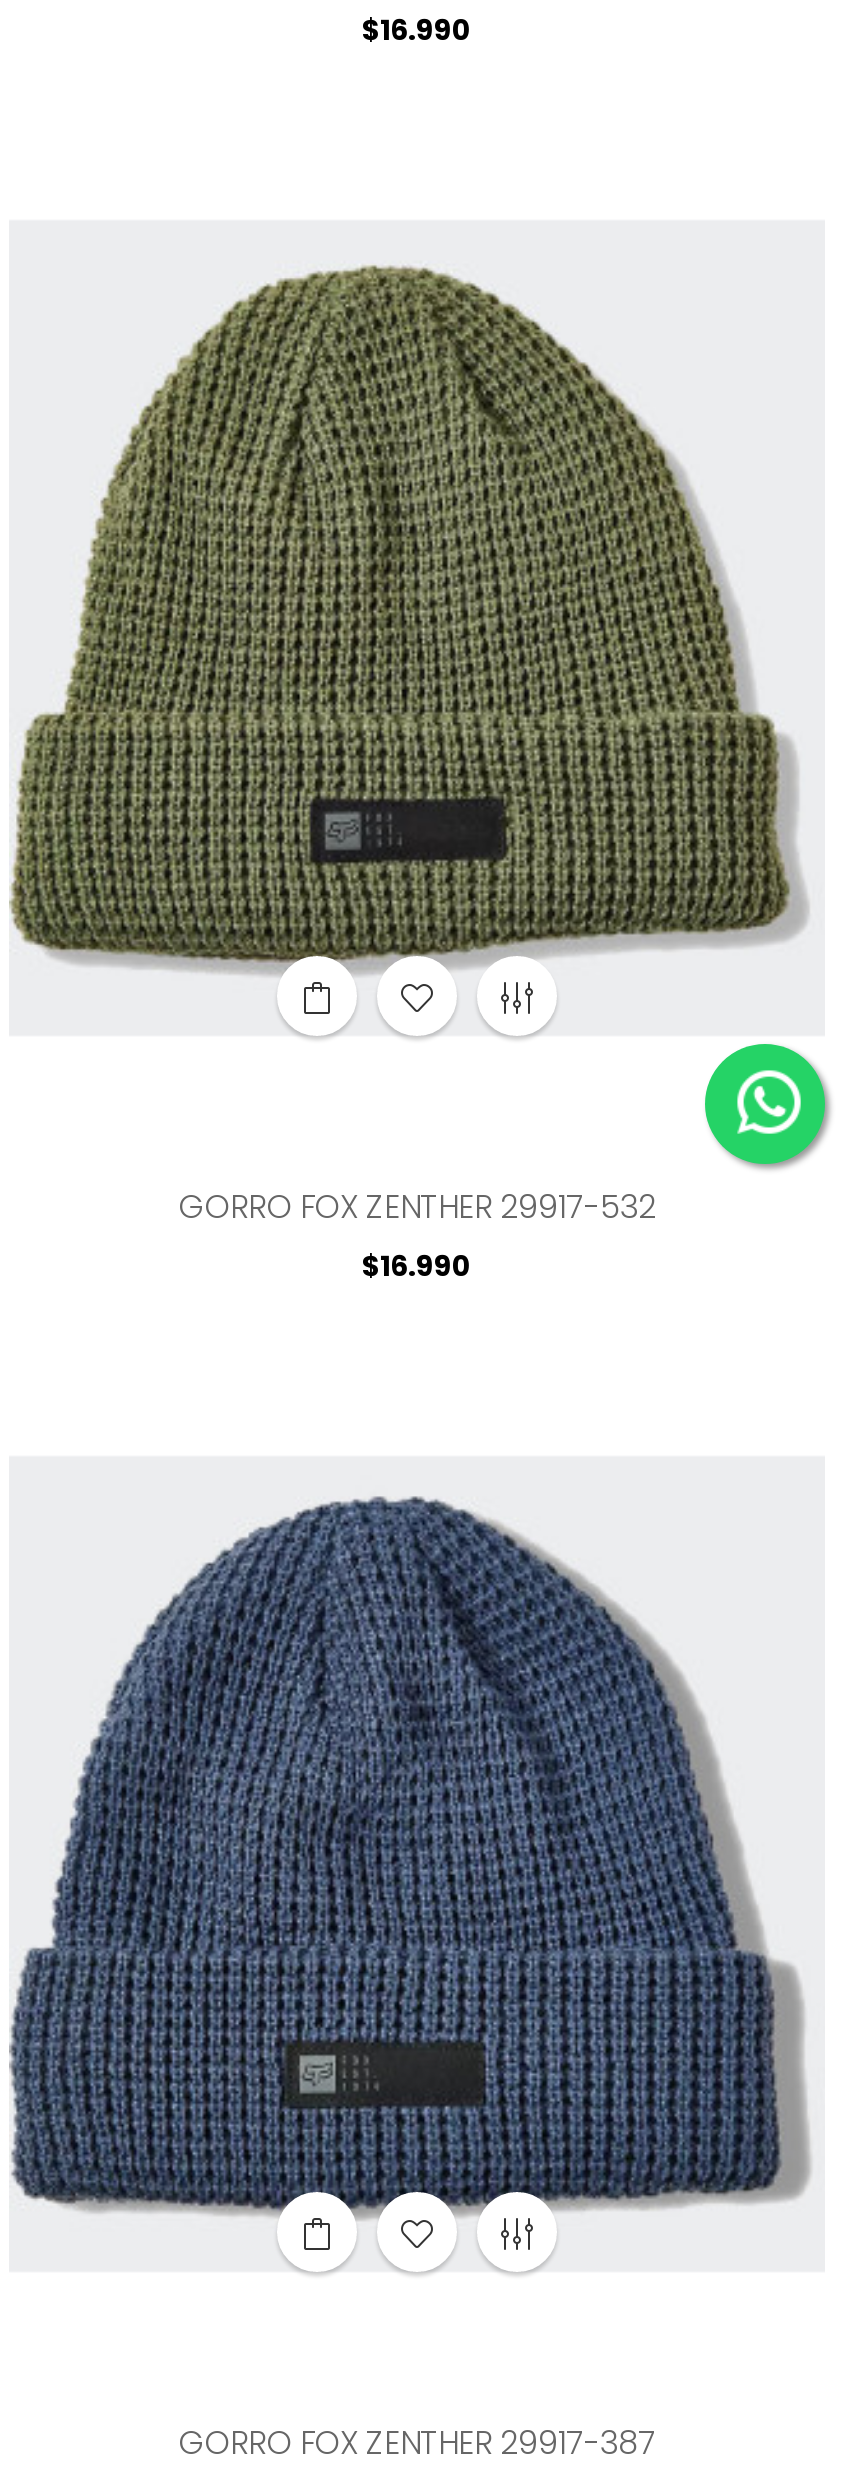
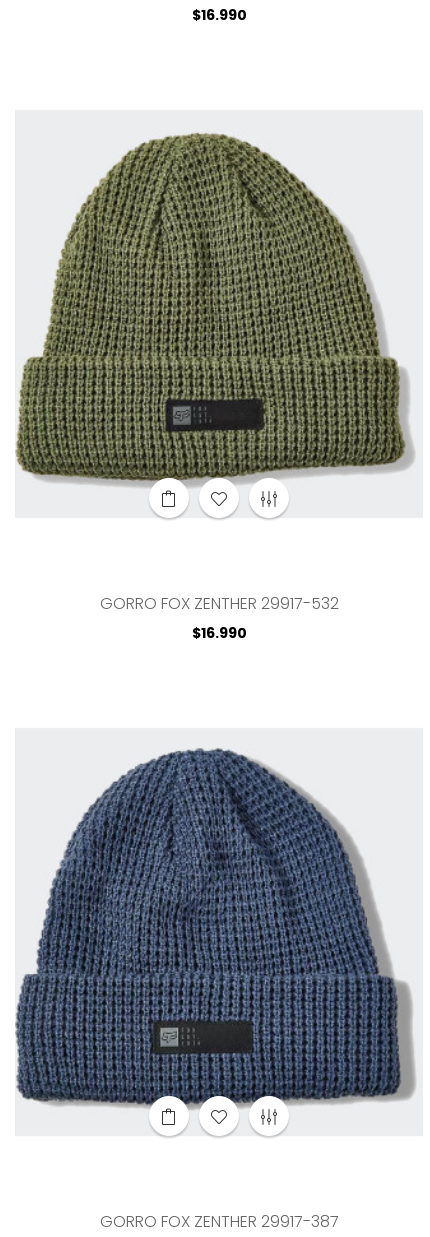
[703,1042,831,1170] [image] -> none

